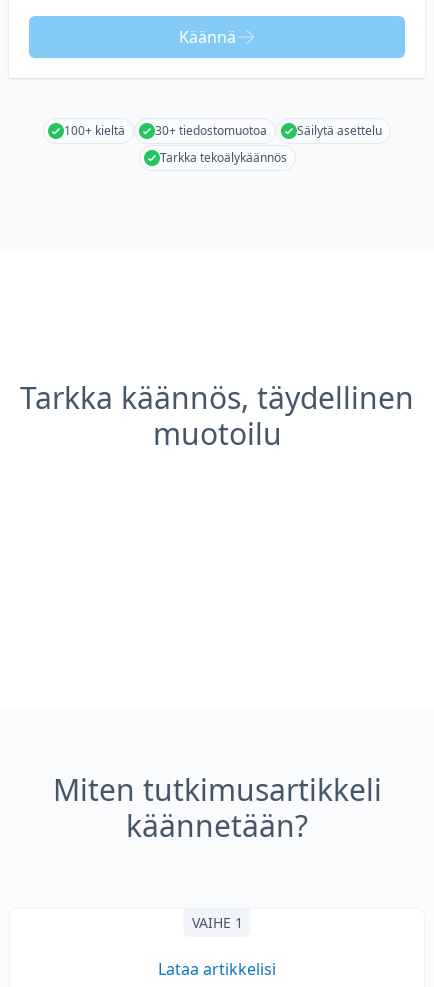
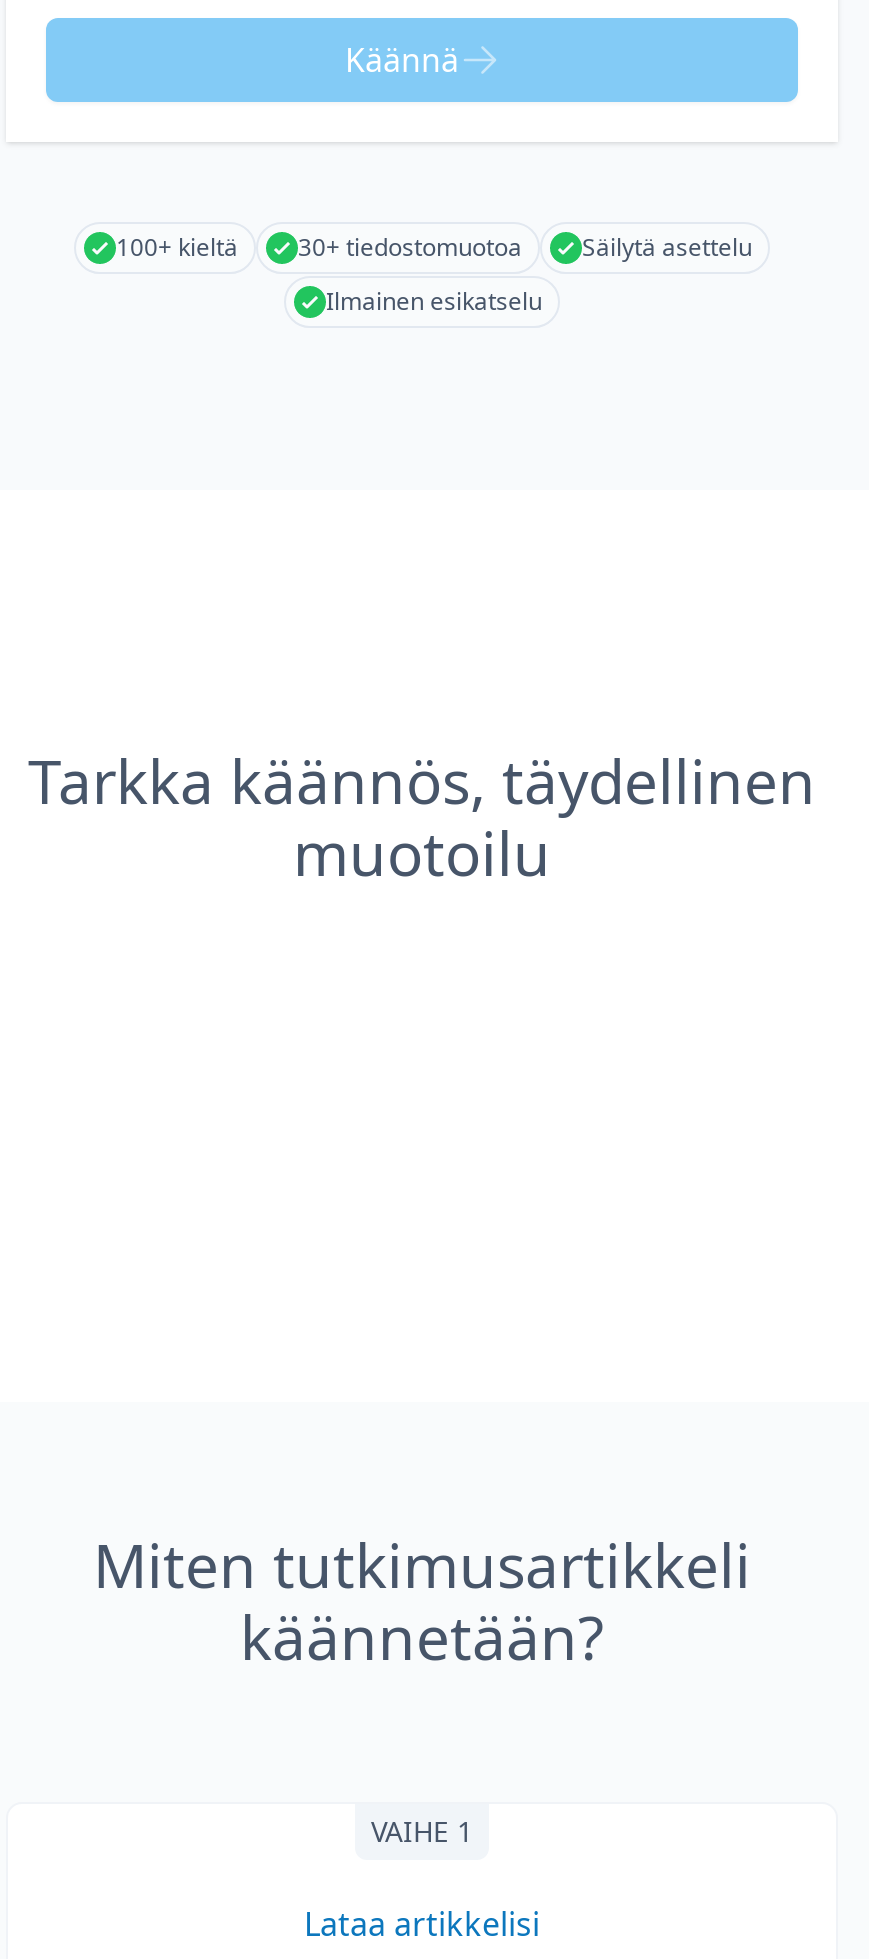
[159,149,286,166] Tarkka tekoälykäännös -> [326,284,542,318] Ilmainen esikatselu

